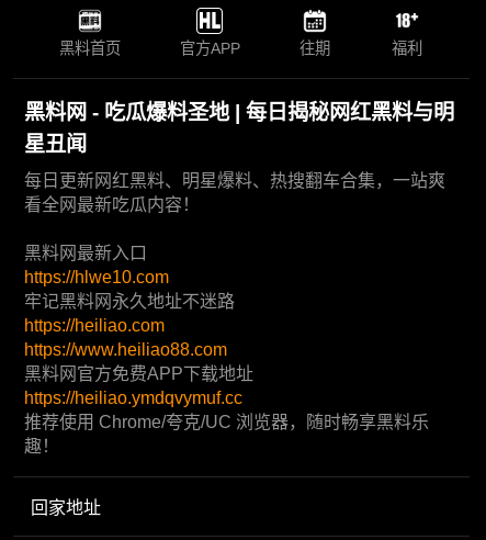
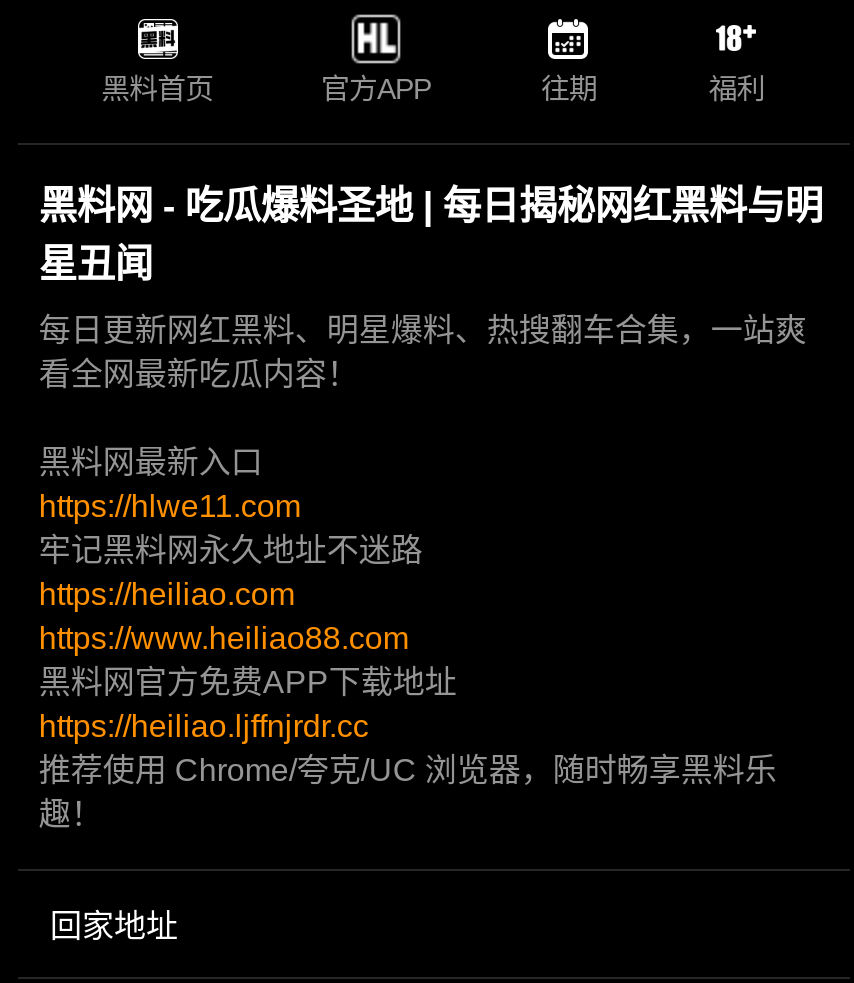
[25,268,169,287] https://hlwe10.com -> [39,489,301,523] https://hlwe11.com
[25,389,243,407] https://heiliao.ymdqvymuf.cc -> [39,709,369,743] https://heiliao.ljffnjrdr.cc

